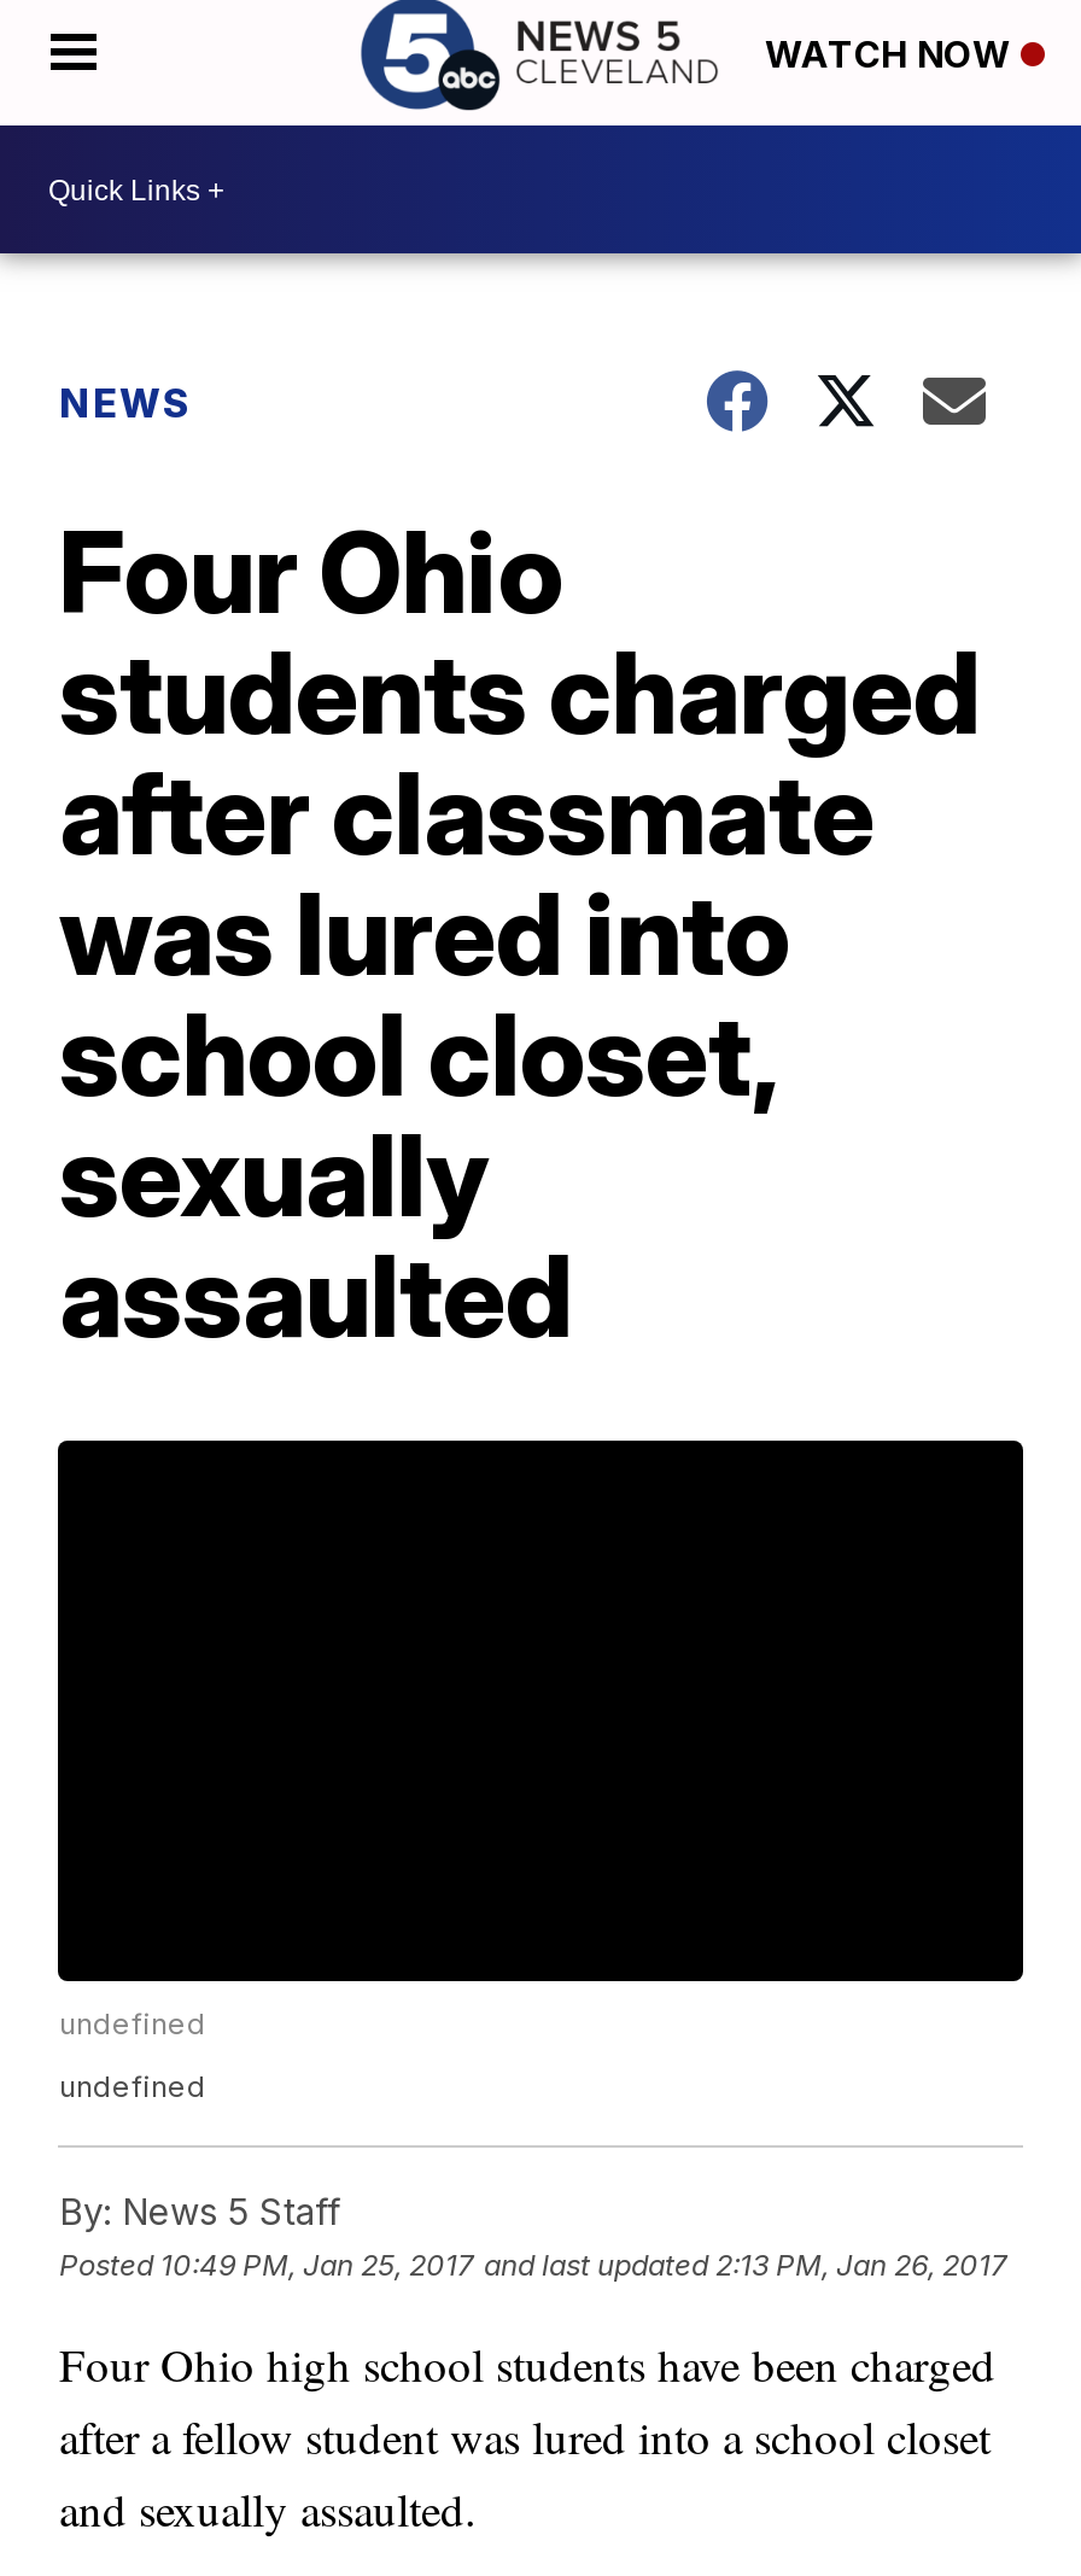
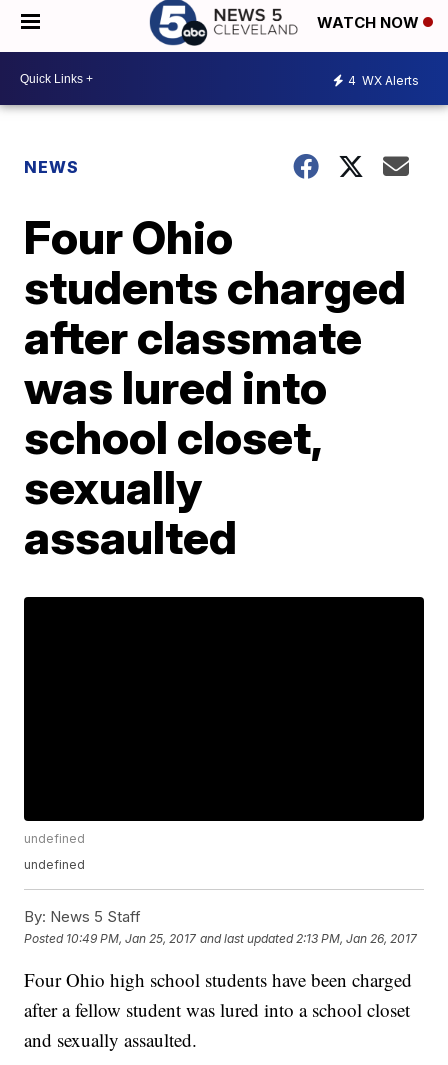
none -> [348,72,419,87] 4 WX Alerts

